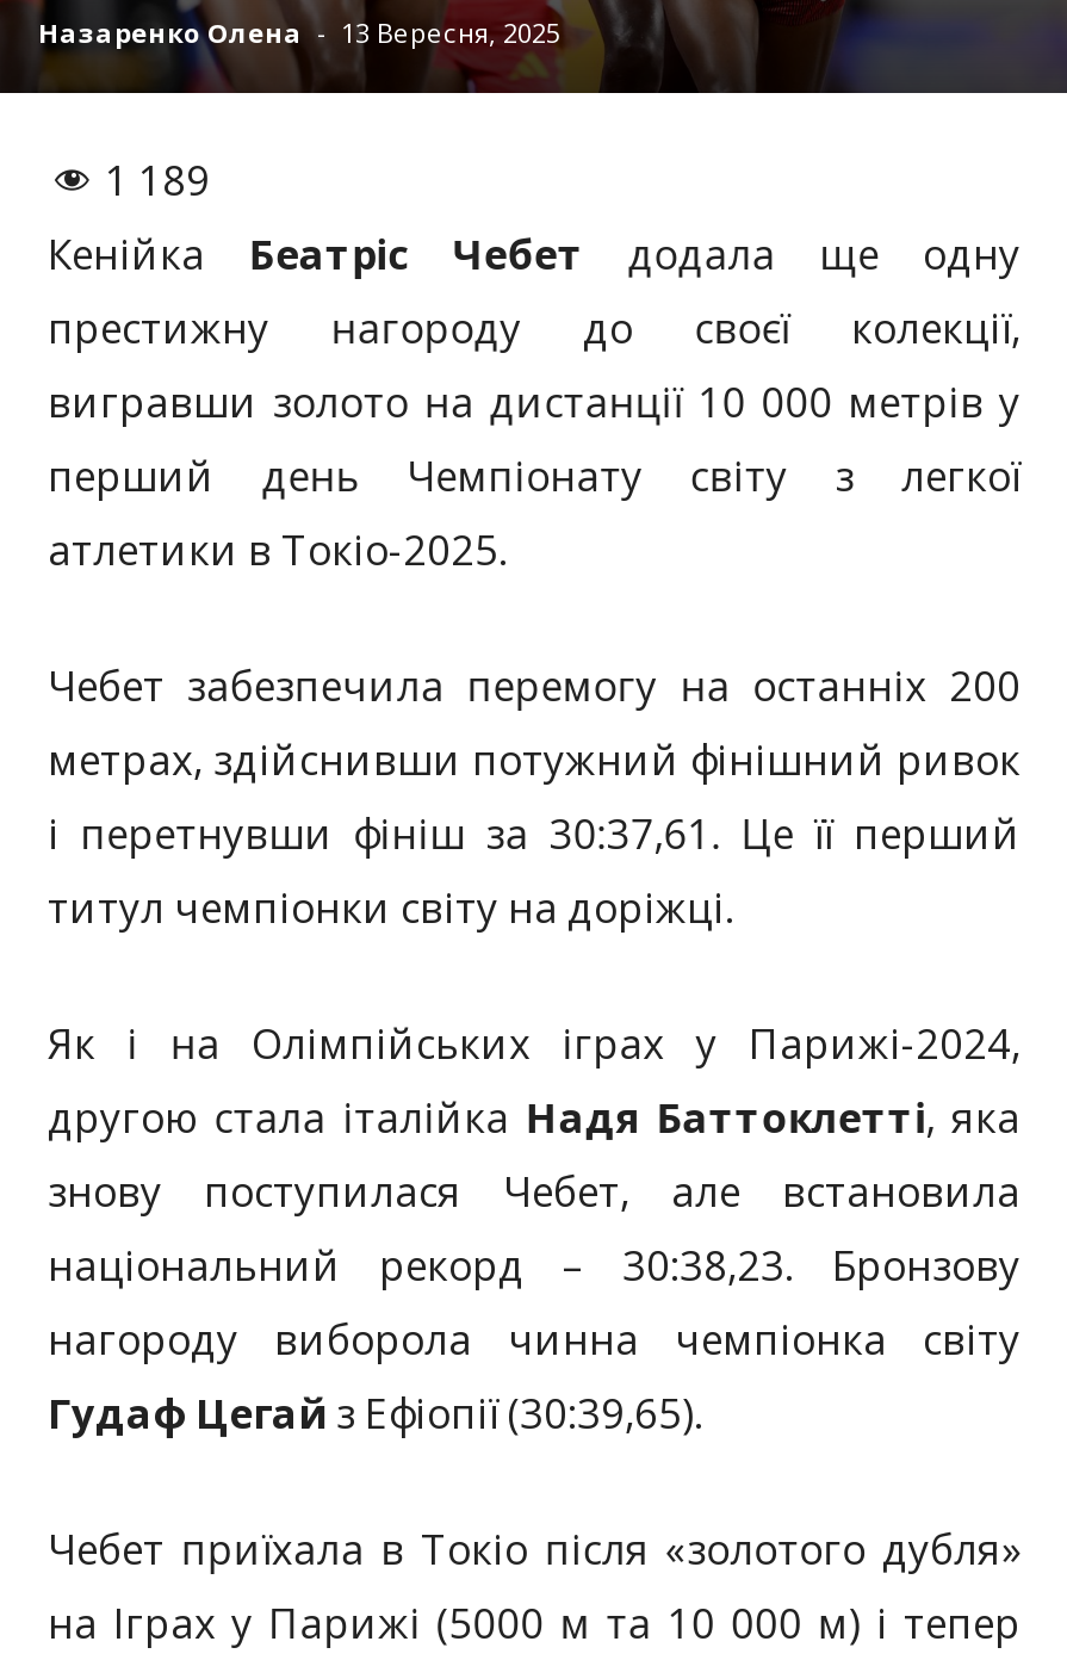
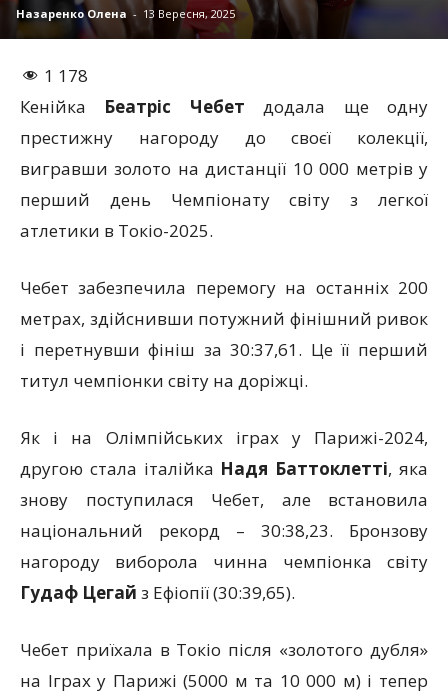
[105,152,210,207] 1 189 -> [44,64,88,87] 1 178

